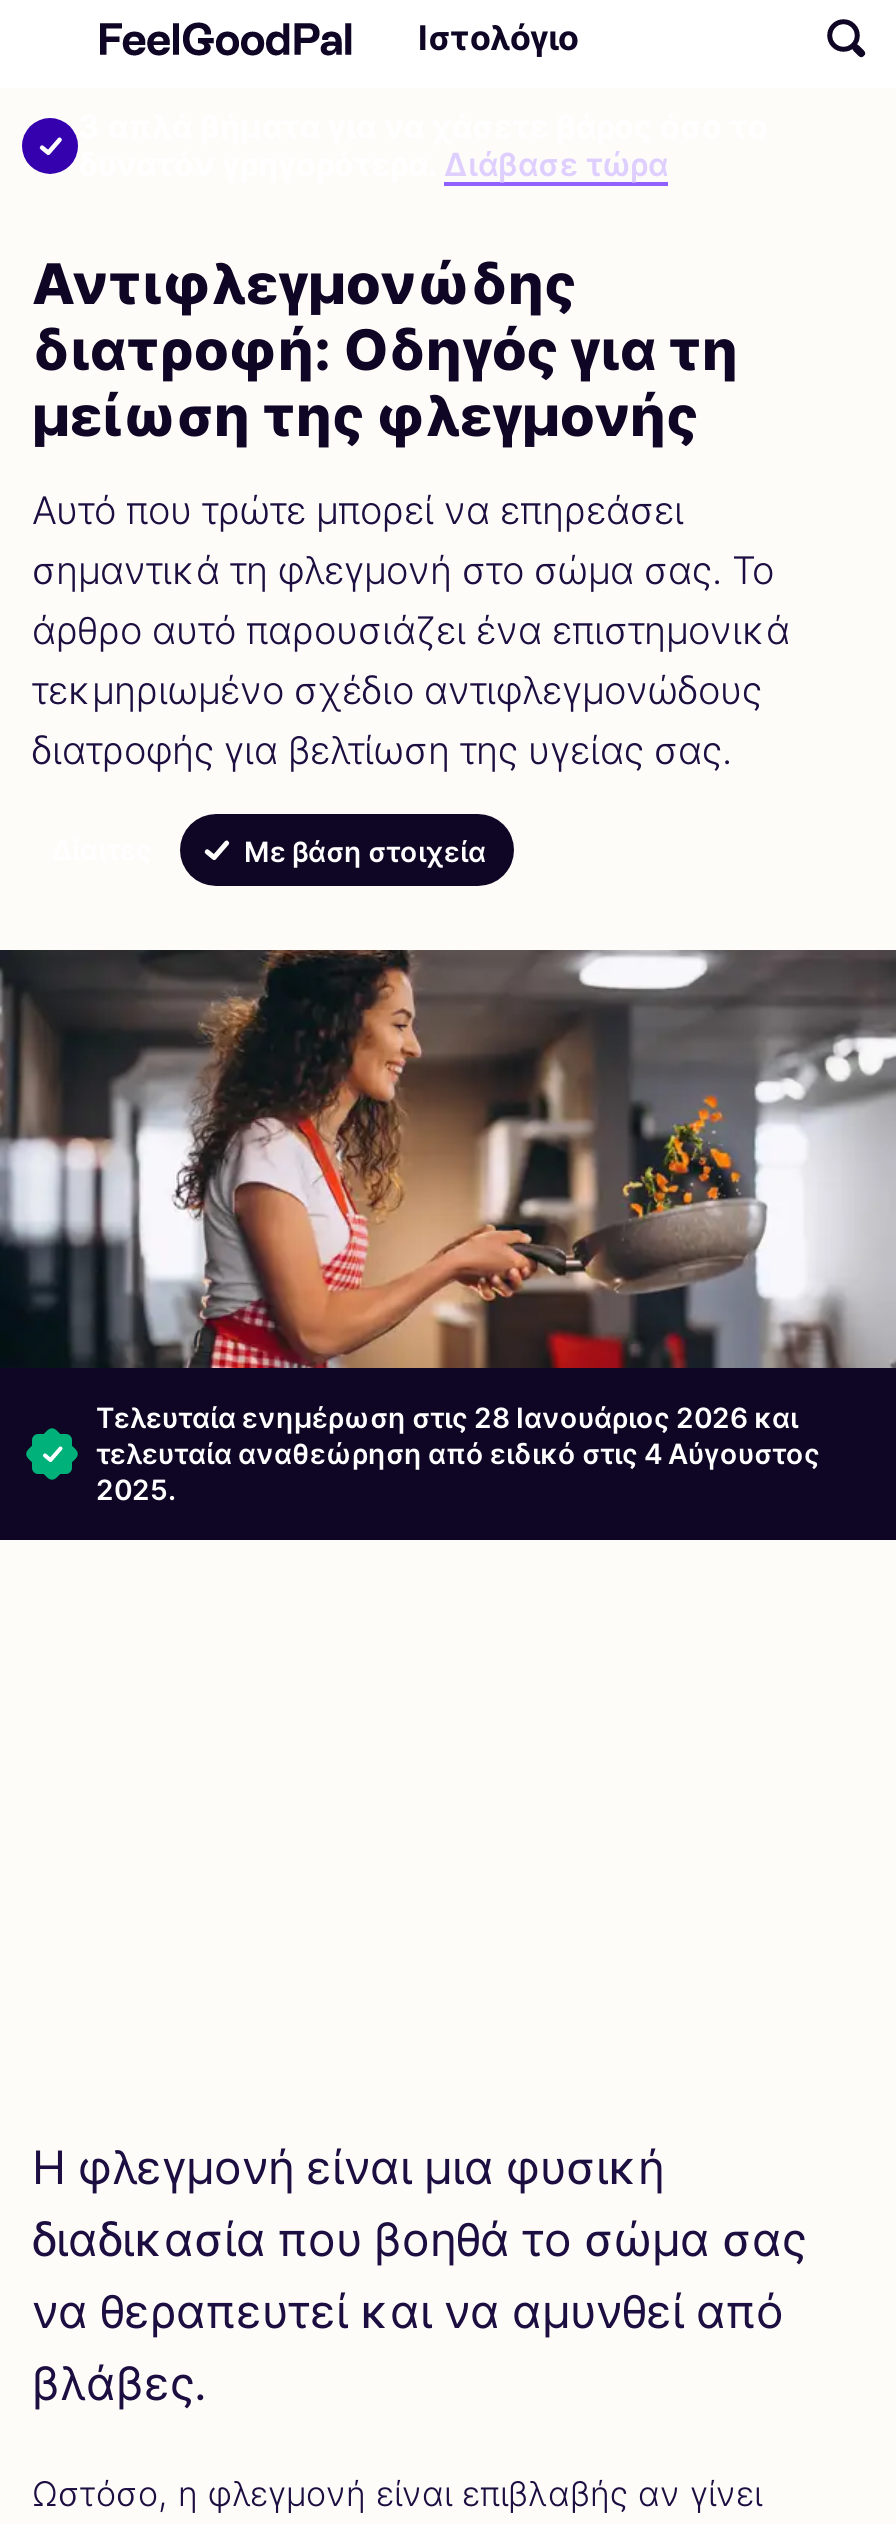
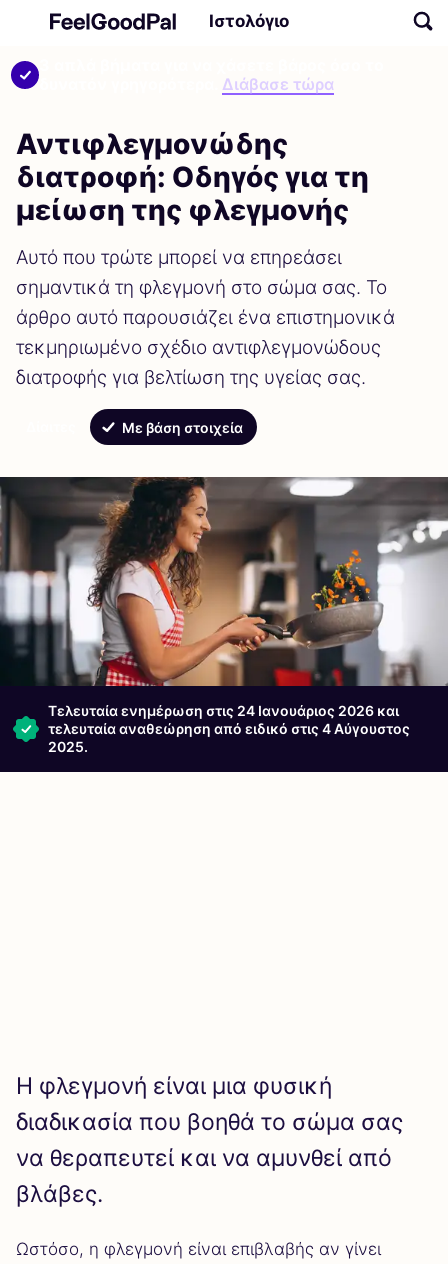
[96,1400,798,1434] Τελευταία ενημέρωση στις 28 Ιανουάριος 2026 και -> [48,702,399,719] Τελευταία ενημέρωση στις 24 Ιανουάριος 2026 και

